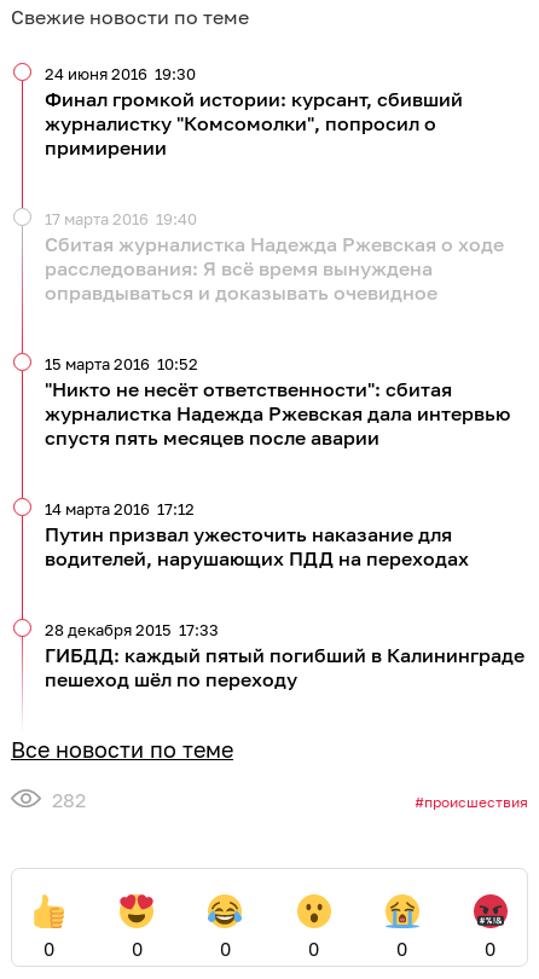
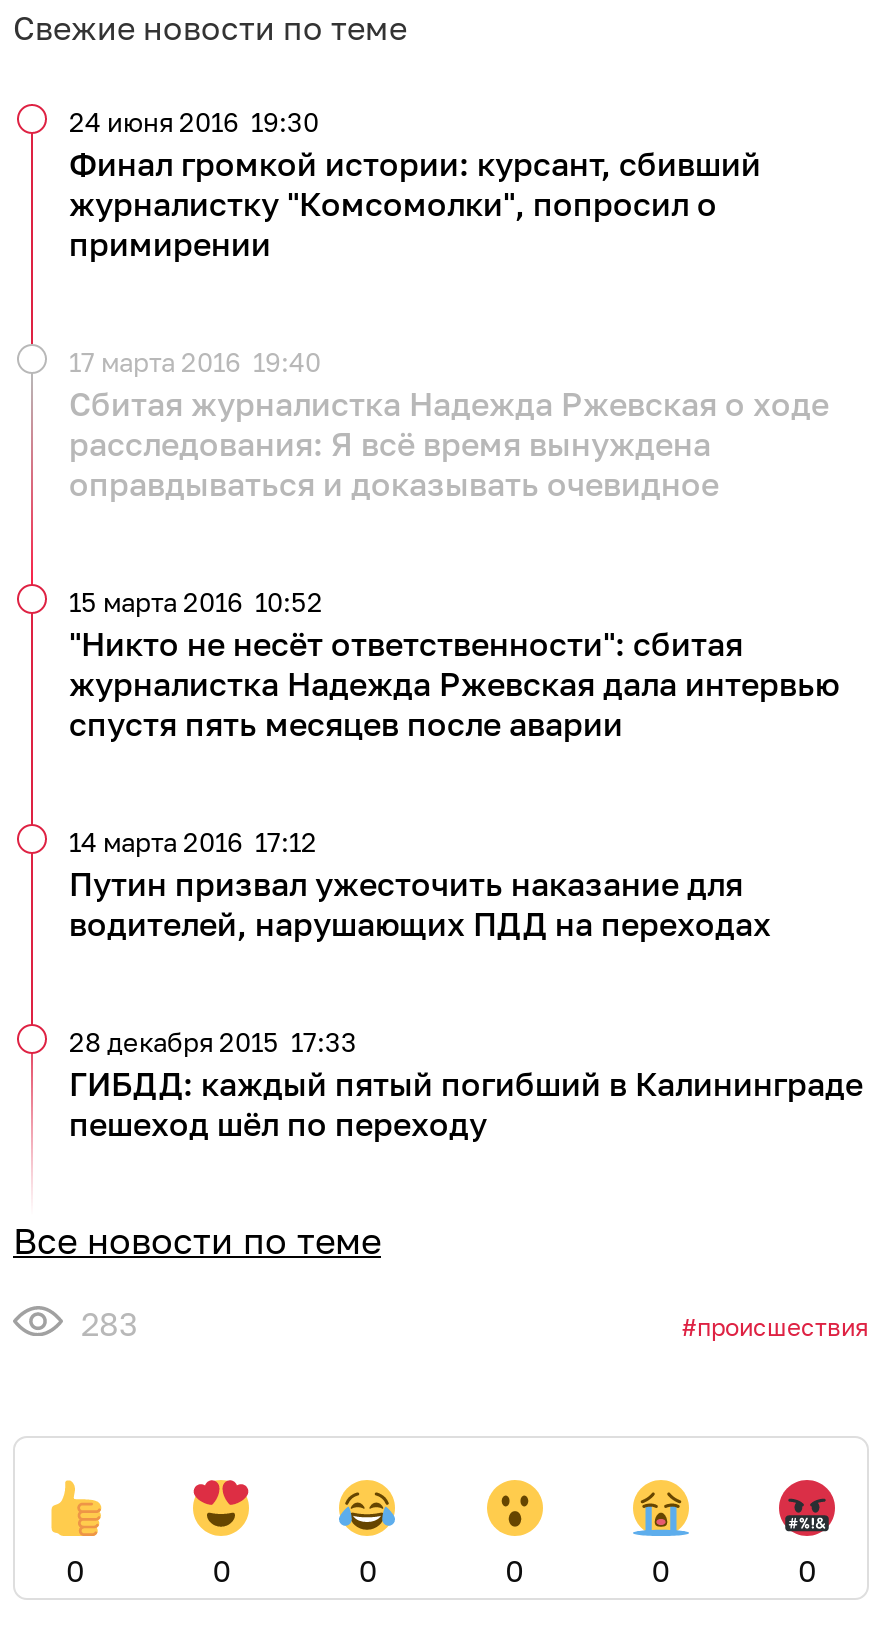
[47,788,86,812] 282 -> [73,1304,137,1344] 283

